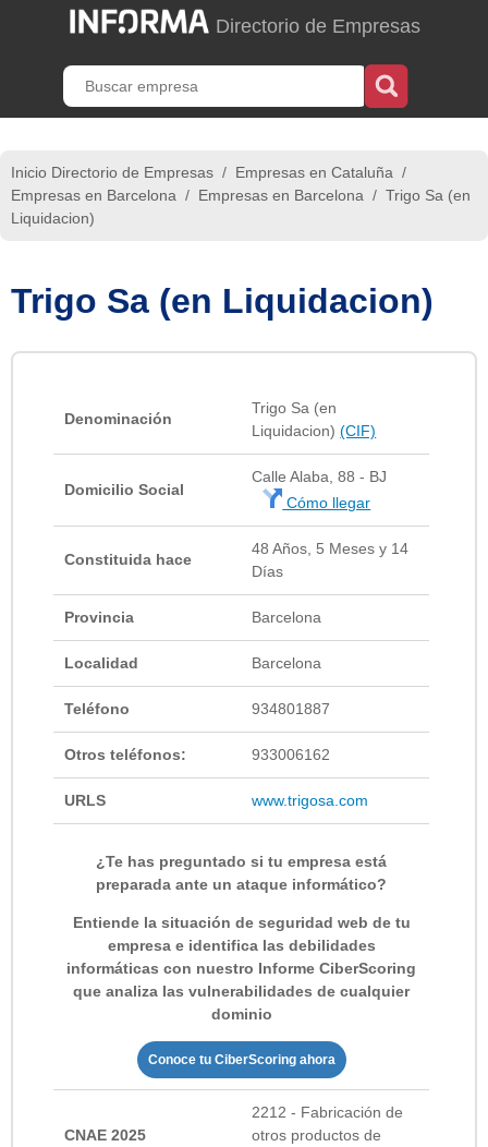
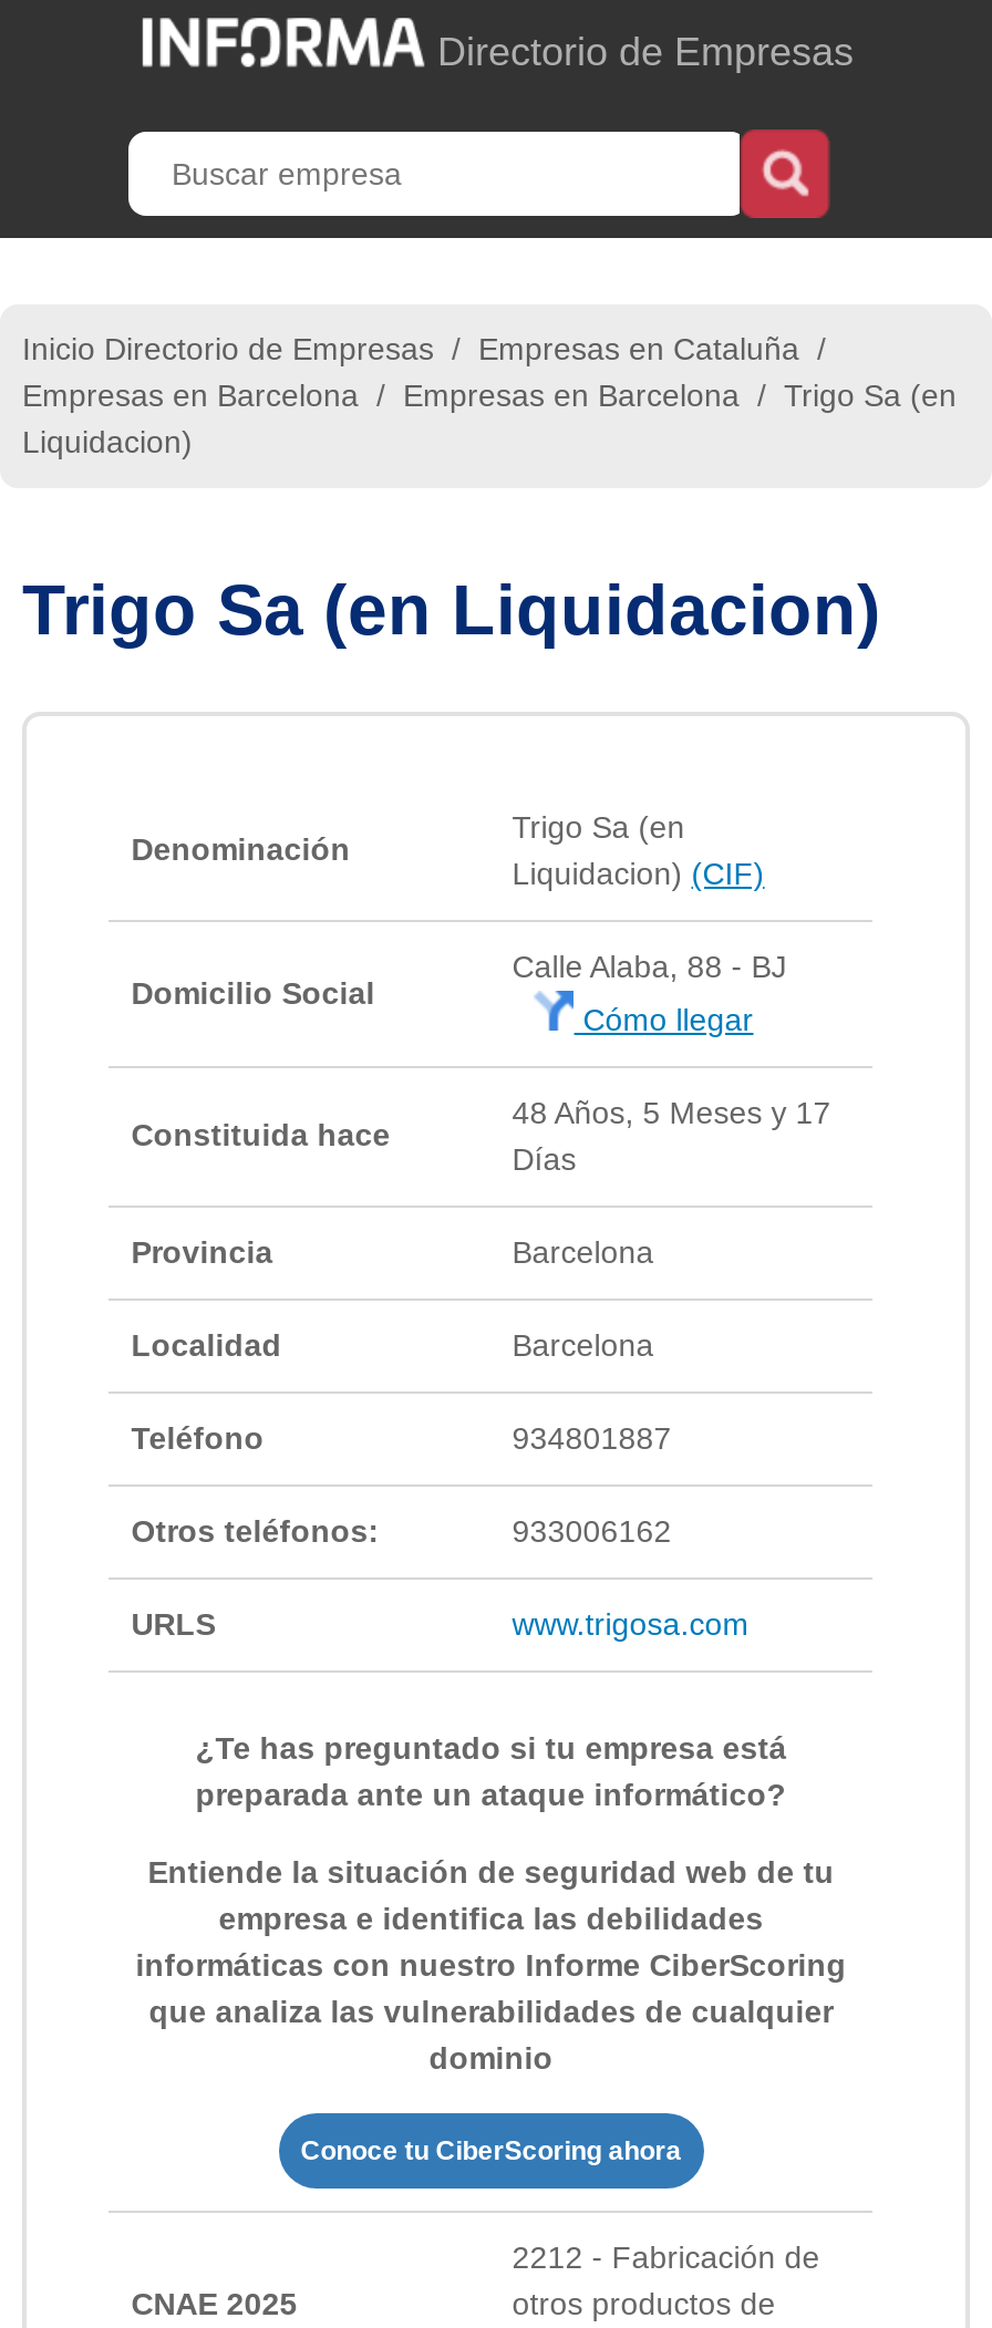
[252,540,409,557] 48 Años, 5 Meses y 14 -> [512,1095,831,1130] 48 Años, 5 Meses y 17

